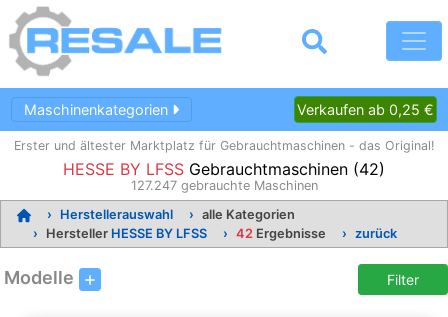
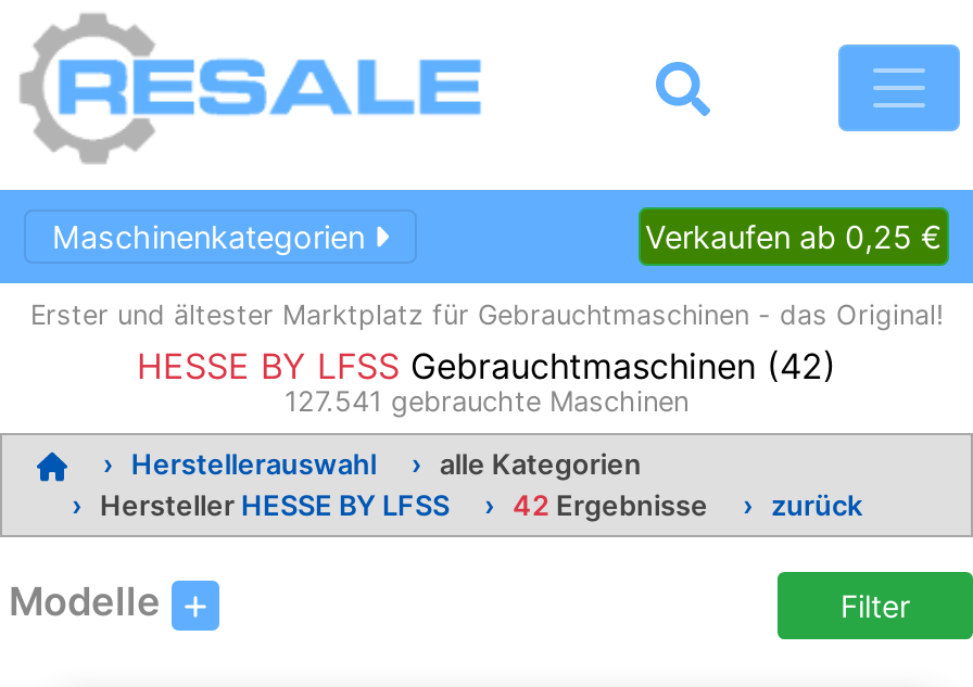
[130,178,317,193] 127.247 gebrauchte Maschinen -> [285,385,688,418] 127.541 gebrauchte Maschinen

